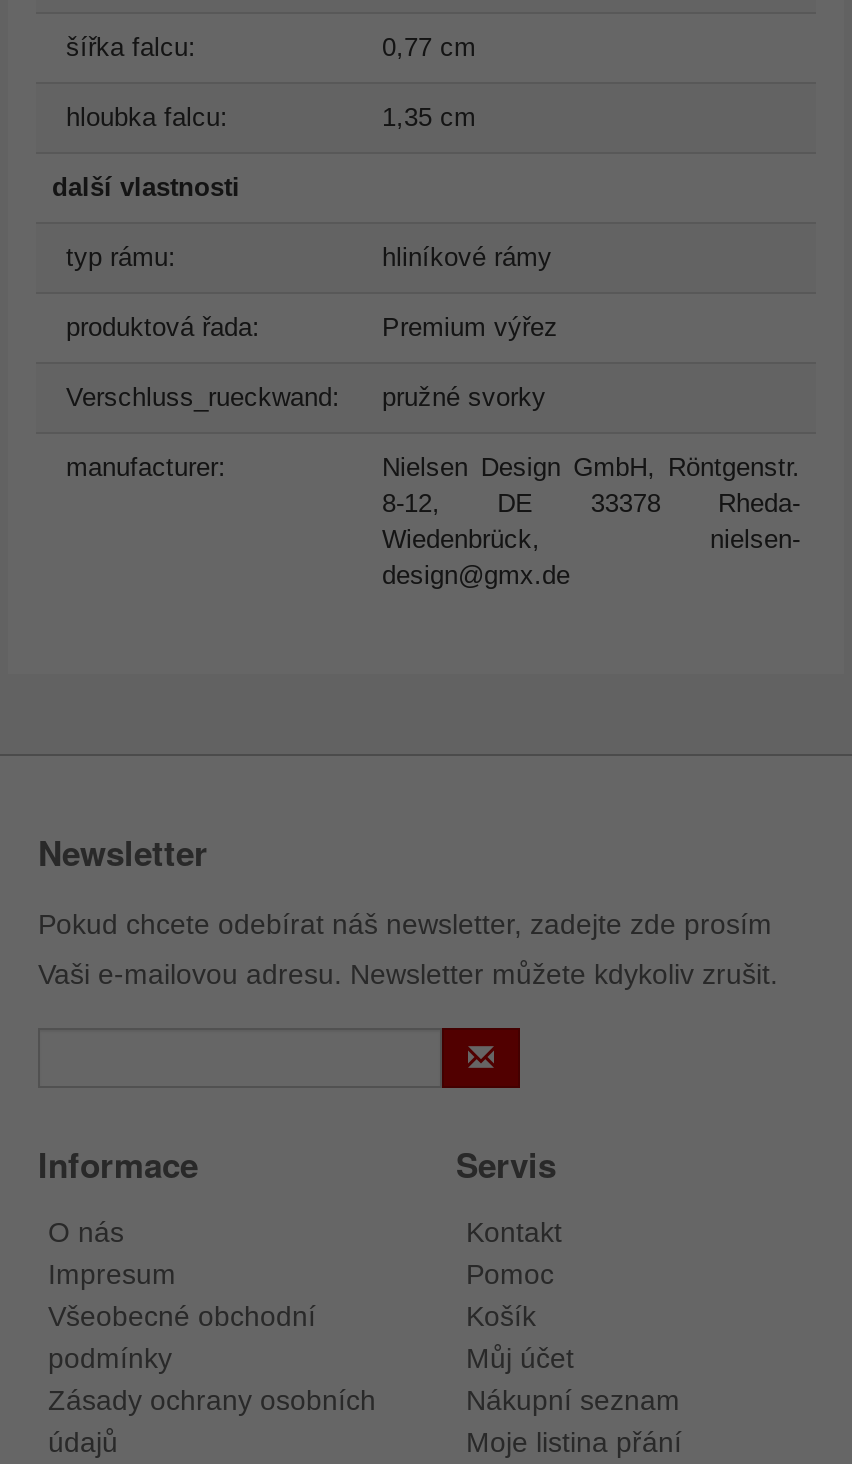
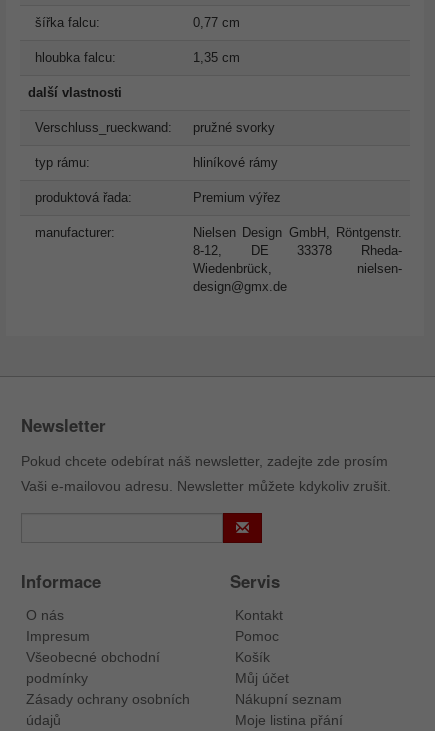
moved [66,242,558,342] -> [35,155,281,205]: typ rámu: | hliníkové rámy | produktová řada: | Premium výřez
moved [66,382,546,412] -> [35,120,275,135]: Verschluss_rueckwand: | pružné svorky

